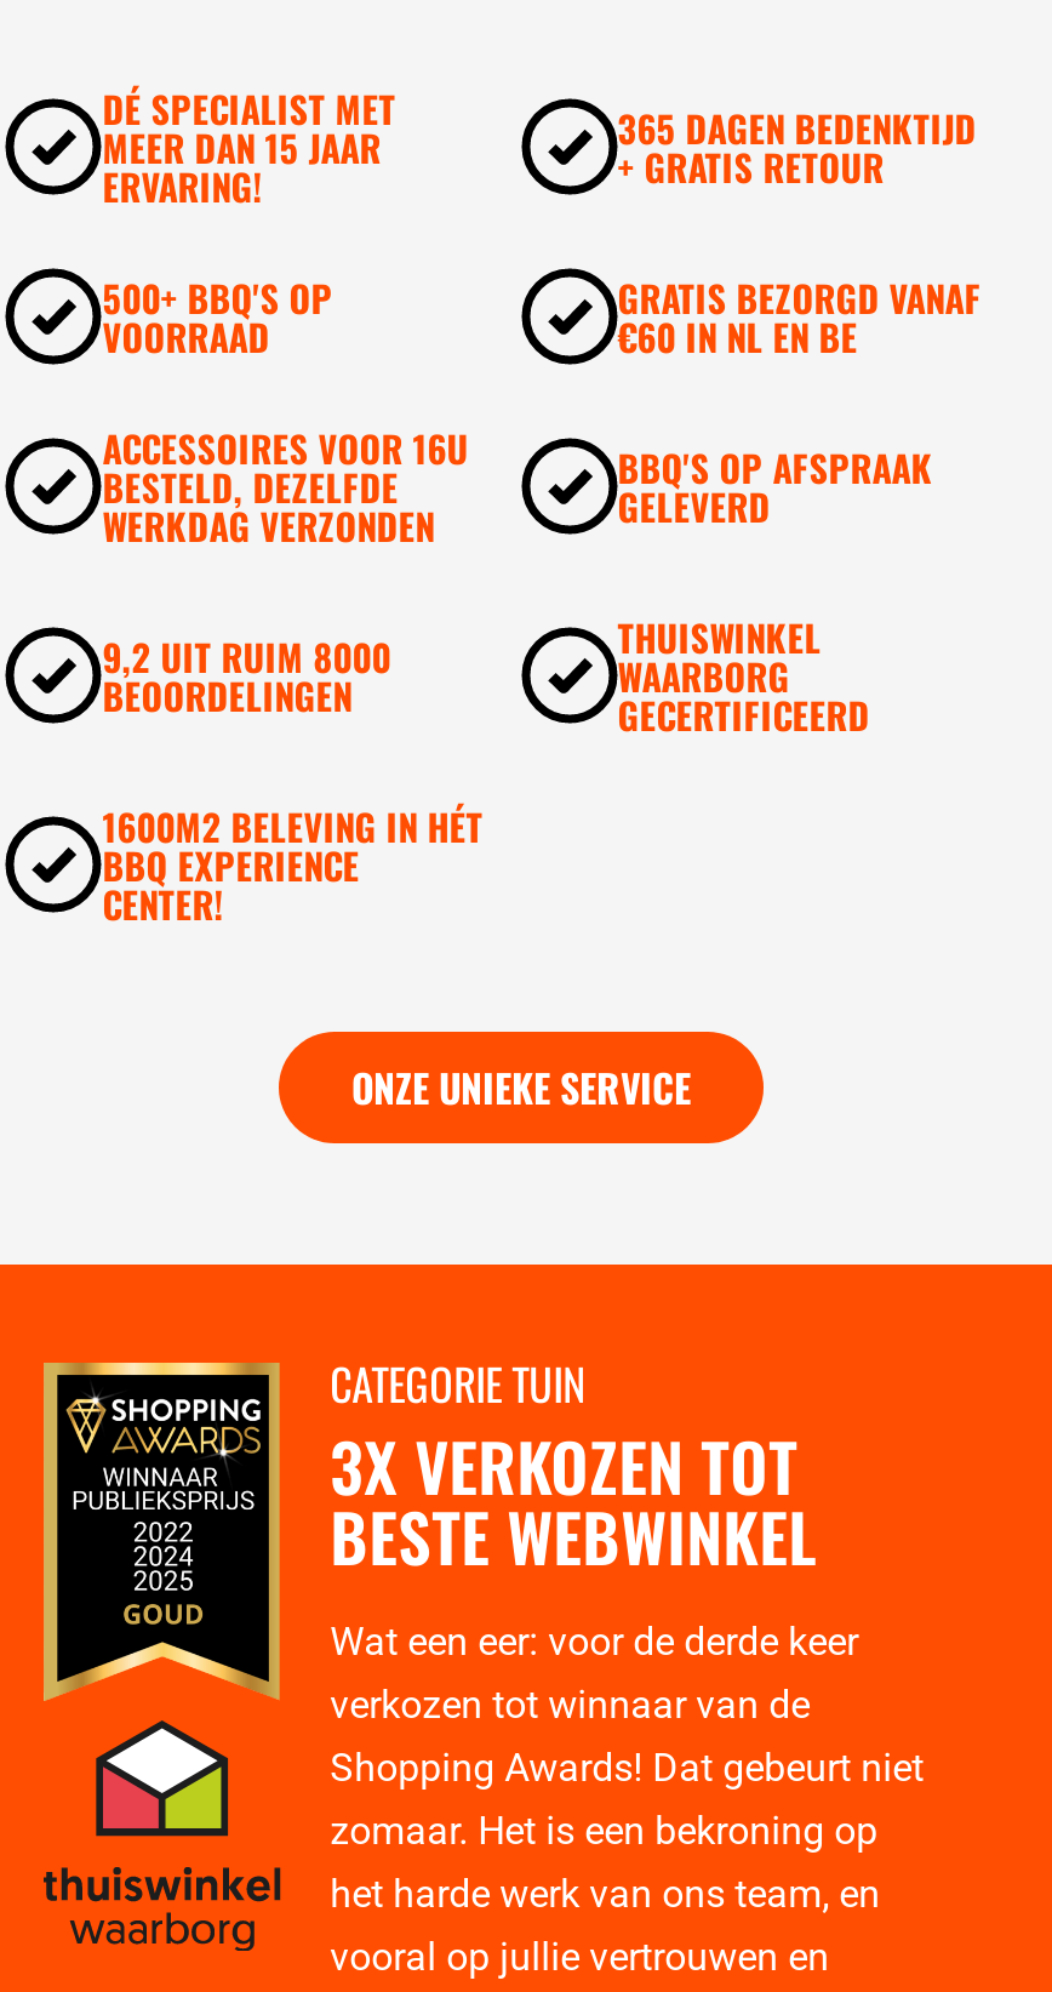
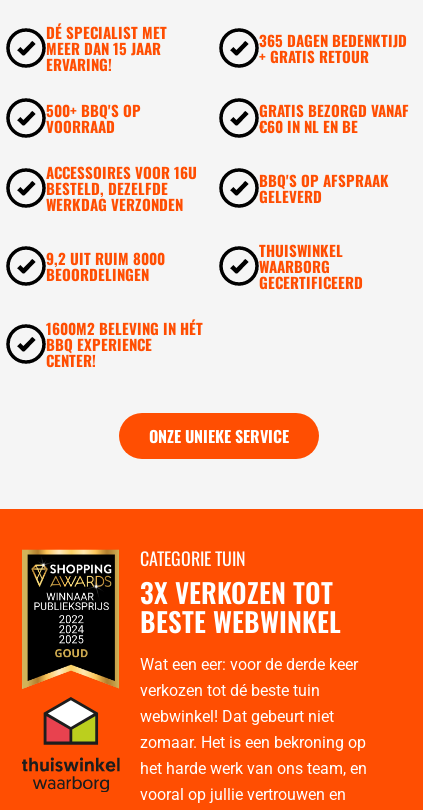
[330,1683,924,1792] verkozen tot winnaar van de | Shopping Awards! Dat gebeurt niet -> [140,681,334,726] verkozen tot dé beste tuin | webwinkel! Dat gebeurt niet

